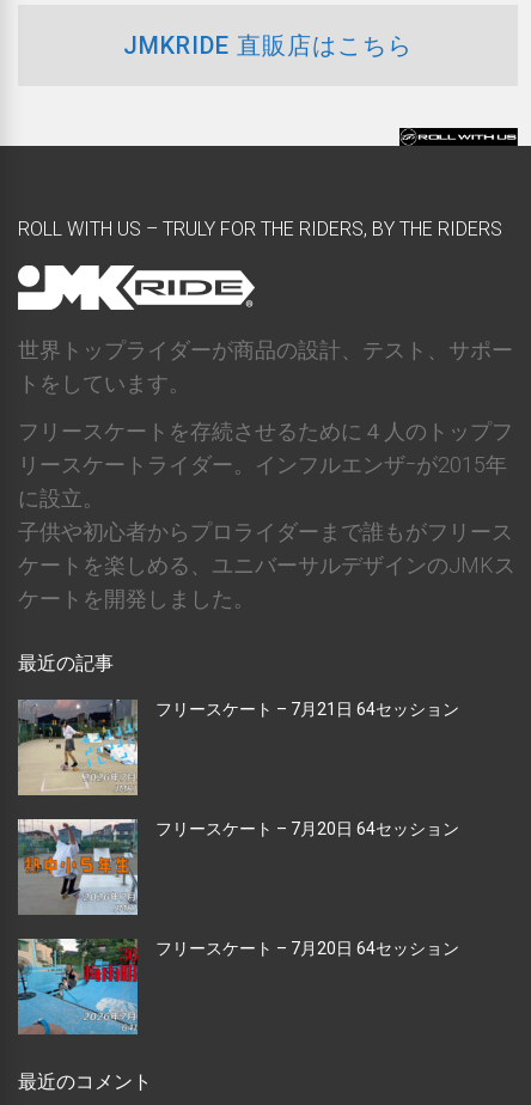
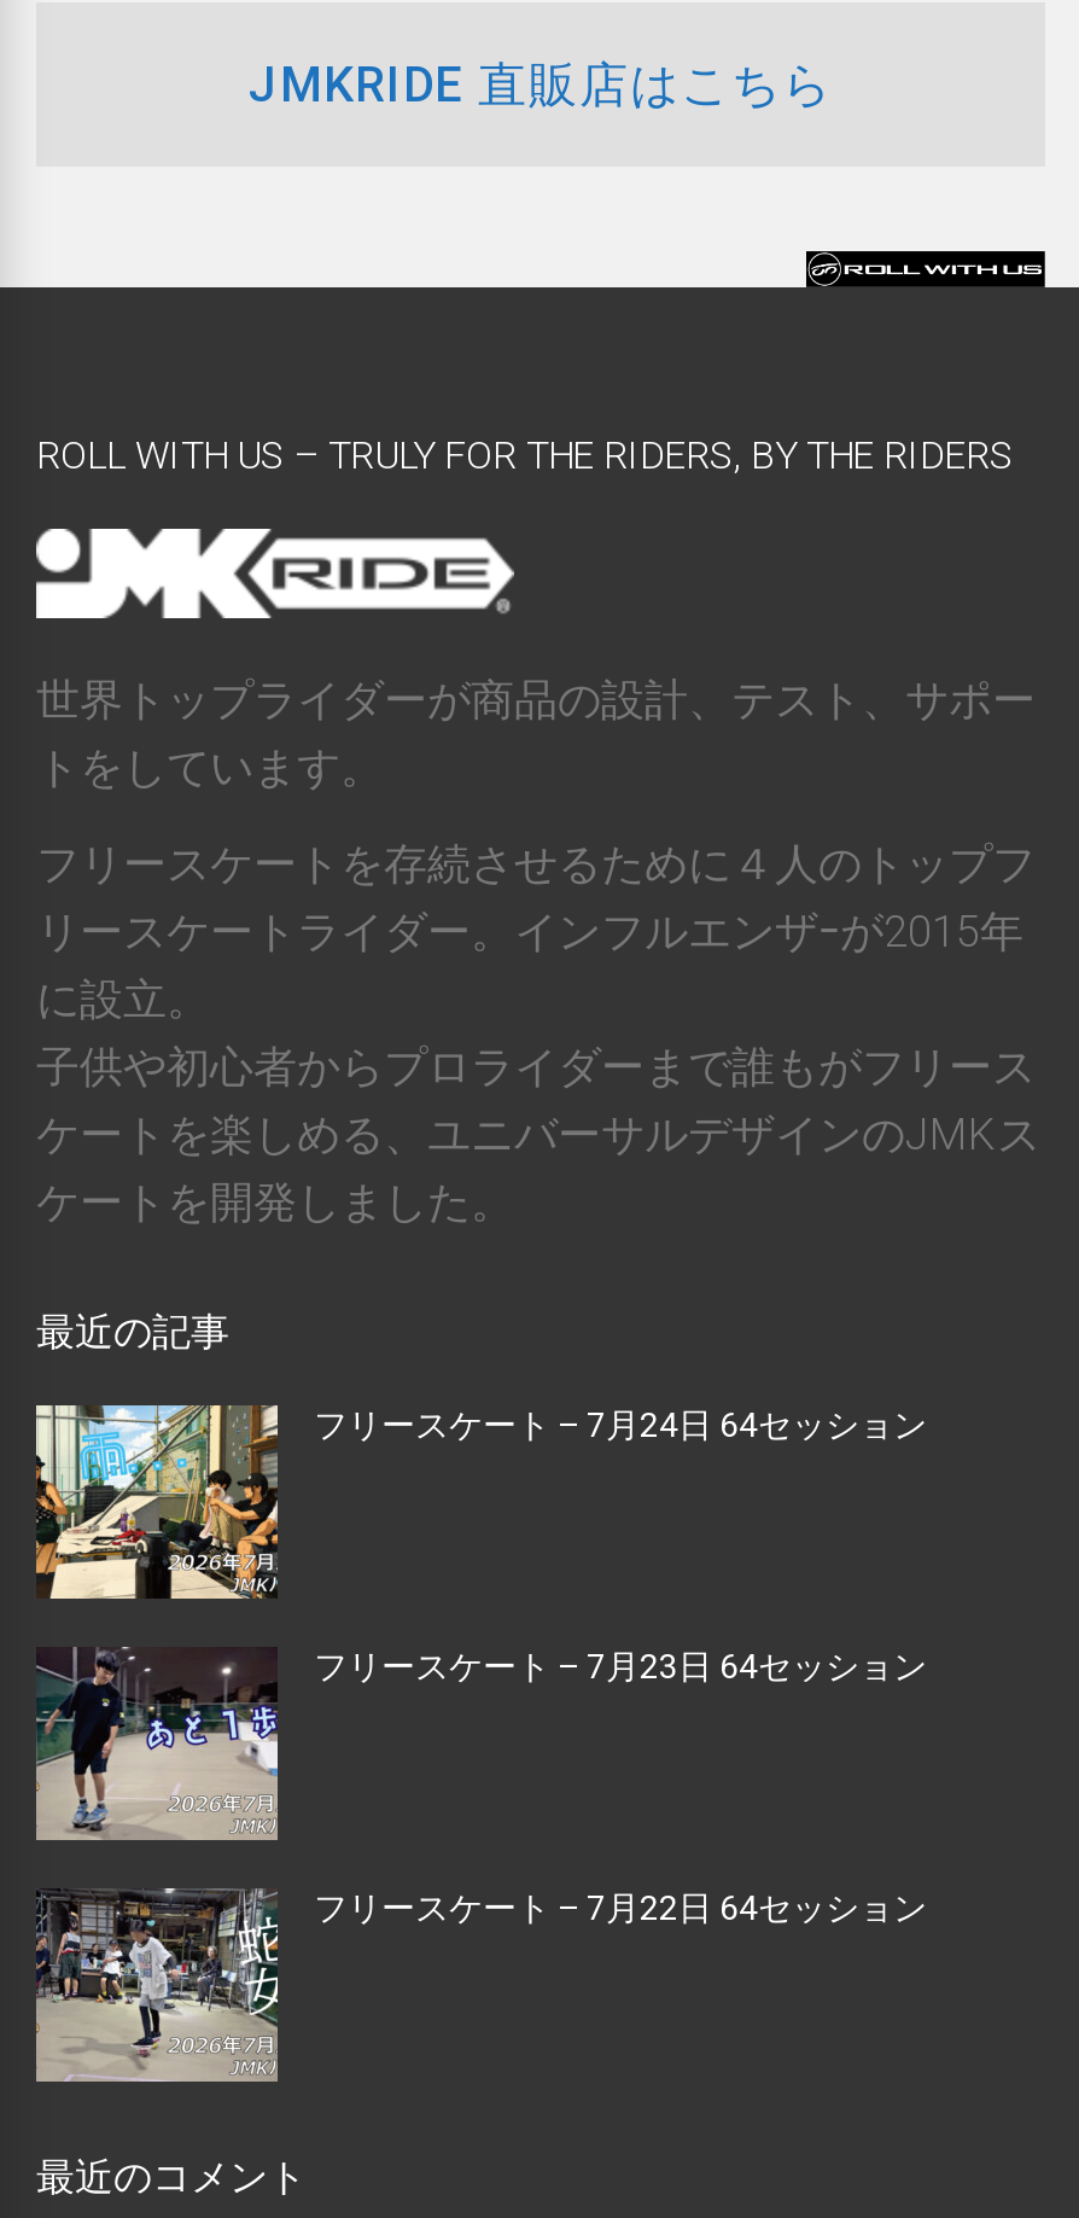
[17,698,459,796] [image] | フリースケート – 7月21日 64セッション -> [34,1403,927,1599] [image] | フリースケート – 7月24日 64セッション
[17,818,459,915] [image] | フリースケート – 7月20日 64セッション -> [36,1647,927,1840] [image] | フリースケート – 7月23日 64セッション
[17,938,459,1036] [image] | フリースケート – 7月20日 64セッション -> [34,1886,927,2084] [image] | フリースケート – 7月22日 64セッション

